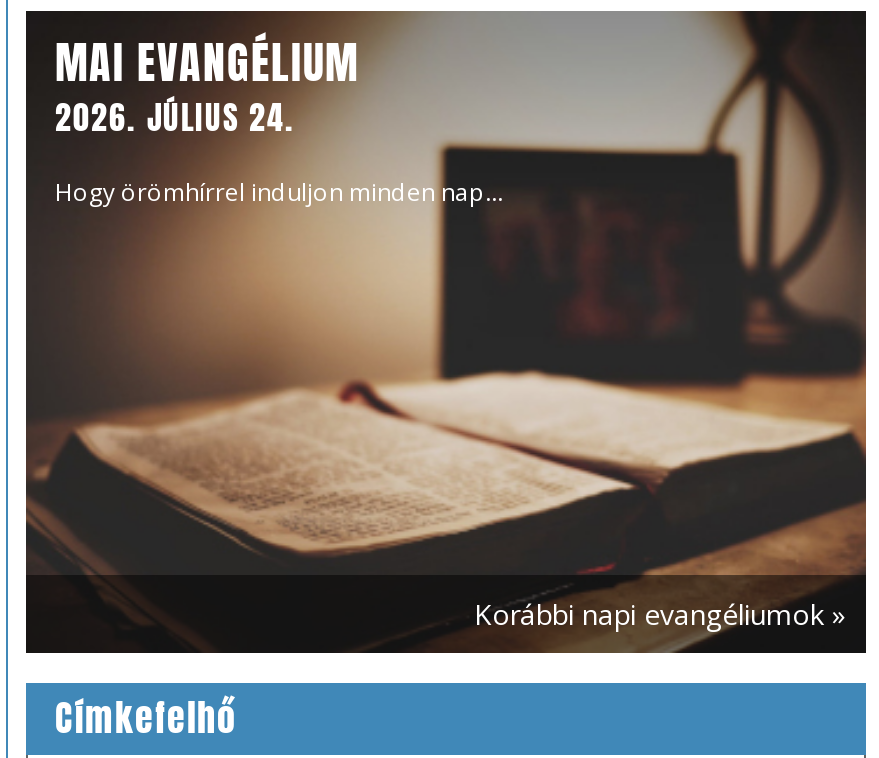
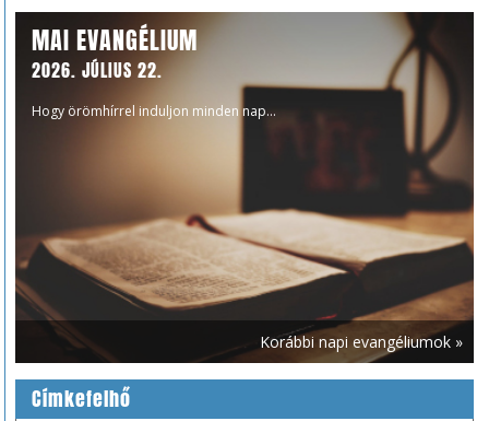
[55,95,295,141] 2026. JÚLIUS 24. -> [31,58,162,83] 2026. JÚLIUS 22.

